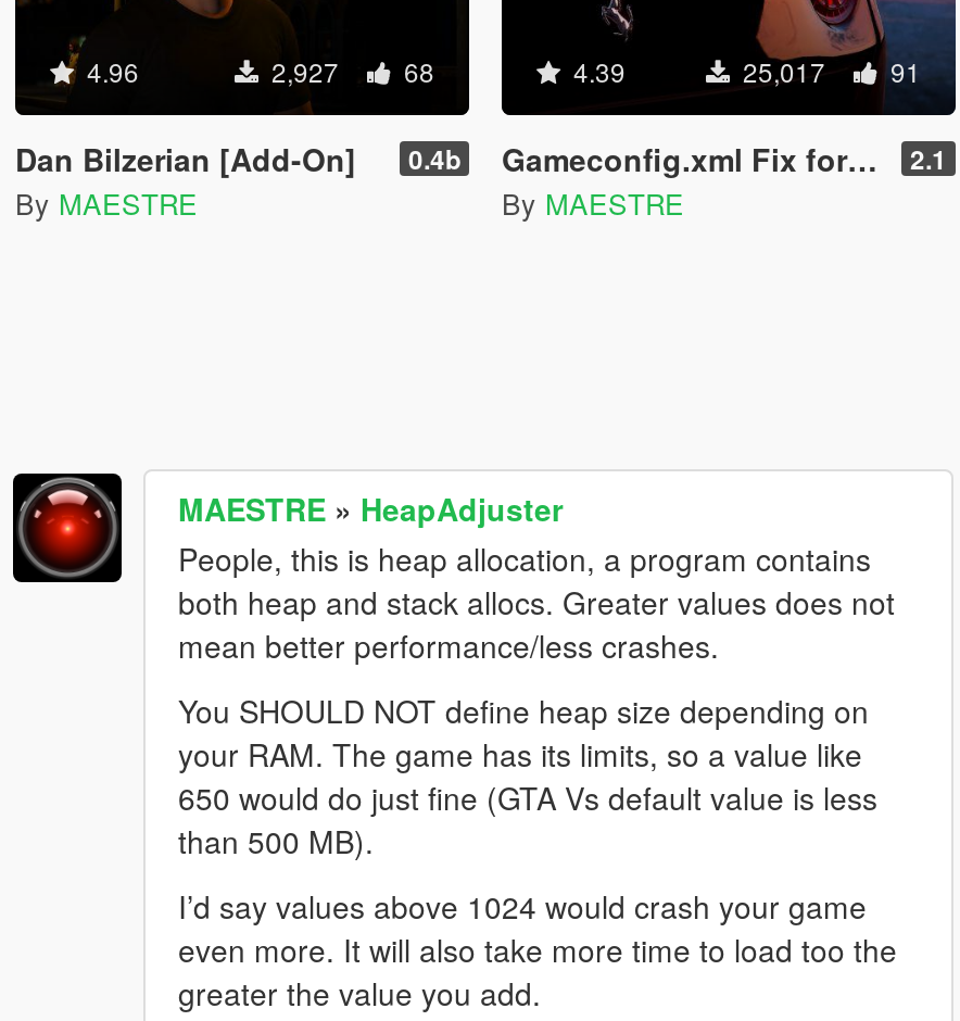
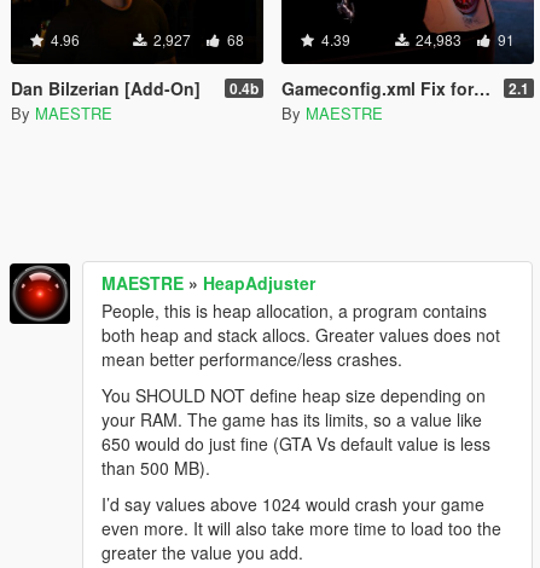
[736,53,921,90] 25,017 91 -> [412,29,515,50] 24,983 91

